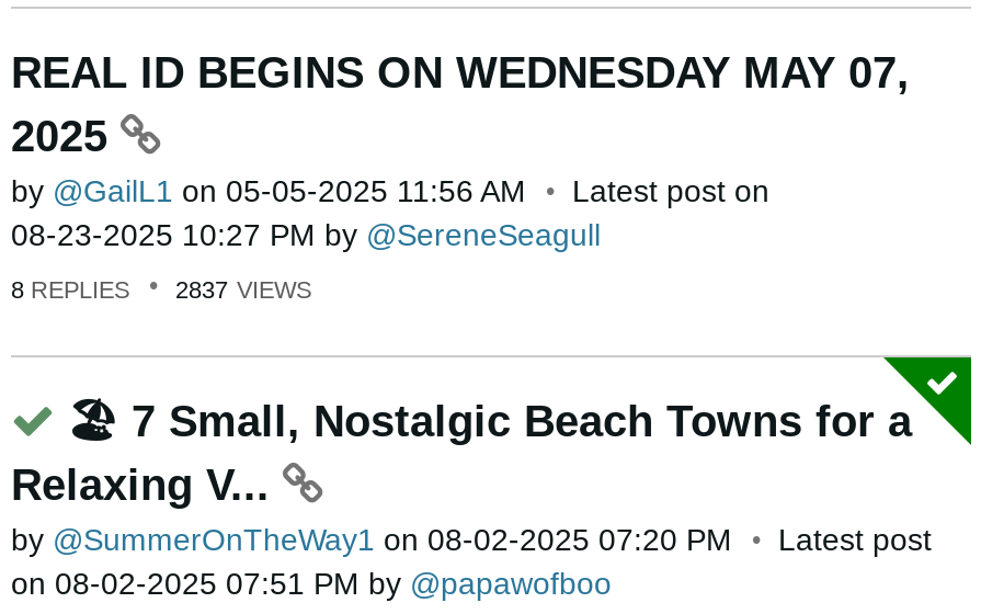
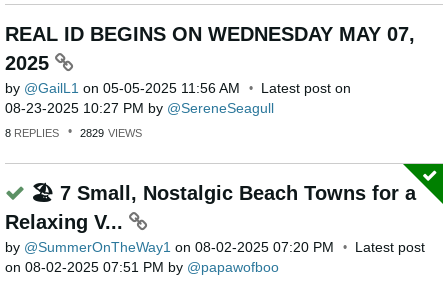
[11,277,311,303] 8 REPLIES 2837 VIEWS -> [5,127,142,139] 8 REPLIES 2829 VIEWS

